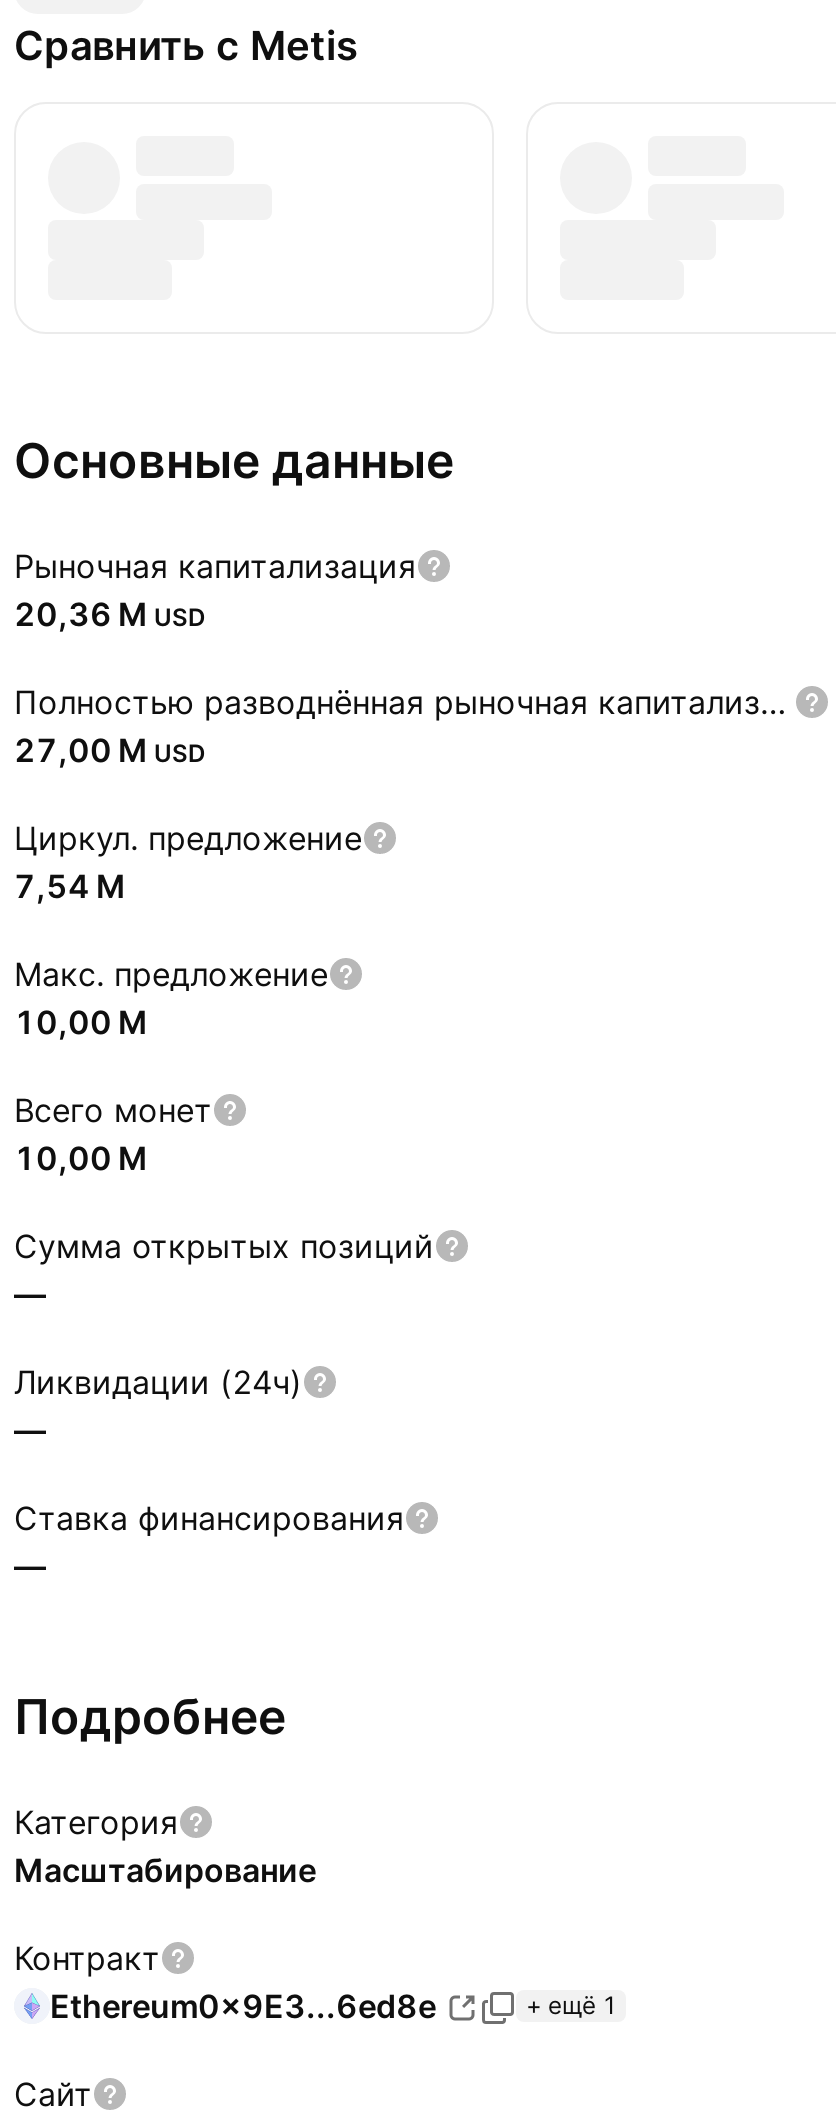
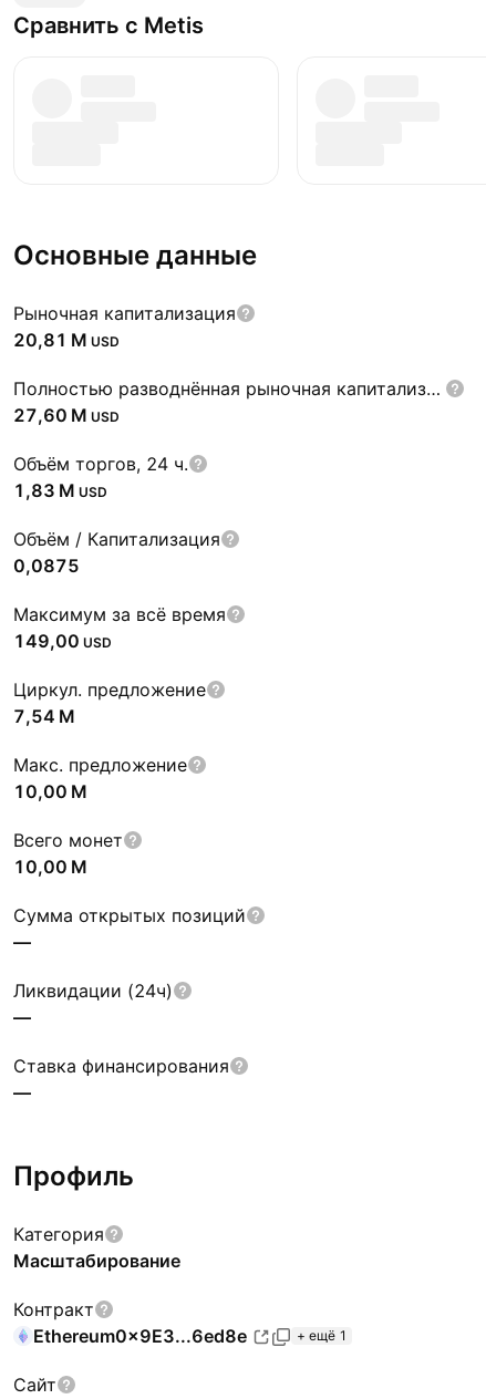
[14,594,206,634] 20,36 M USD -> [13,329,120,351] 20,81 M USD
[14,730,206,770] 27,00 M USD -> [13,404,226,652] 27,60 M USD | Объём торгов, 24 ч. | 1,83 M USD | Объём / Капитализация | 0,0875 | Максимум за всё время | 149,00 USD
[14,1688,286,1746] Подробнее -> [13,1160,134,1192] Профиль

